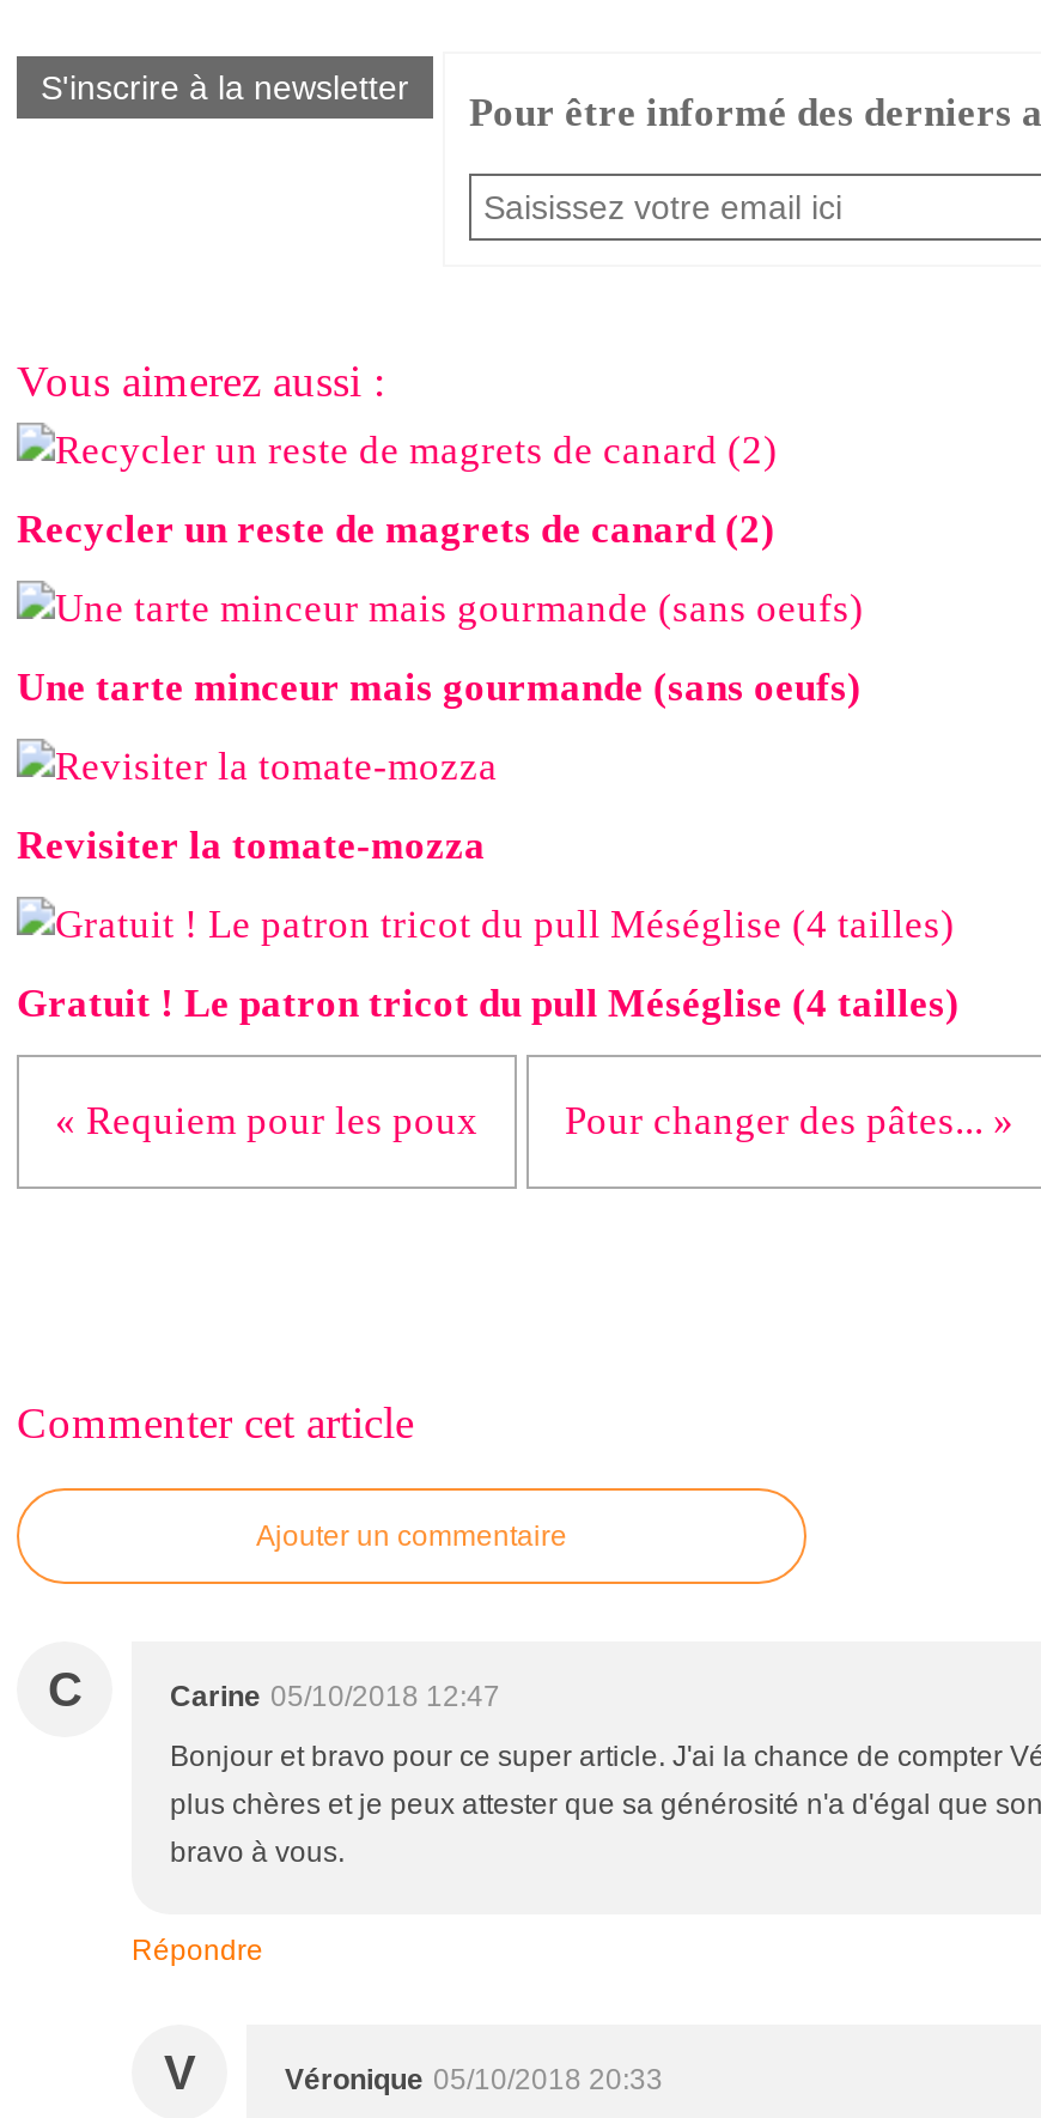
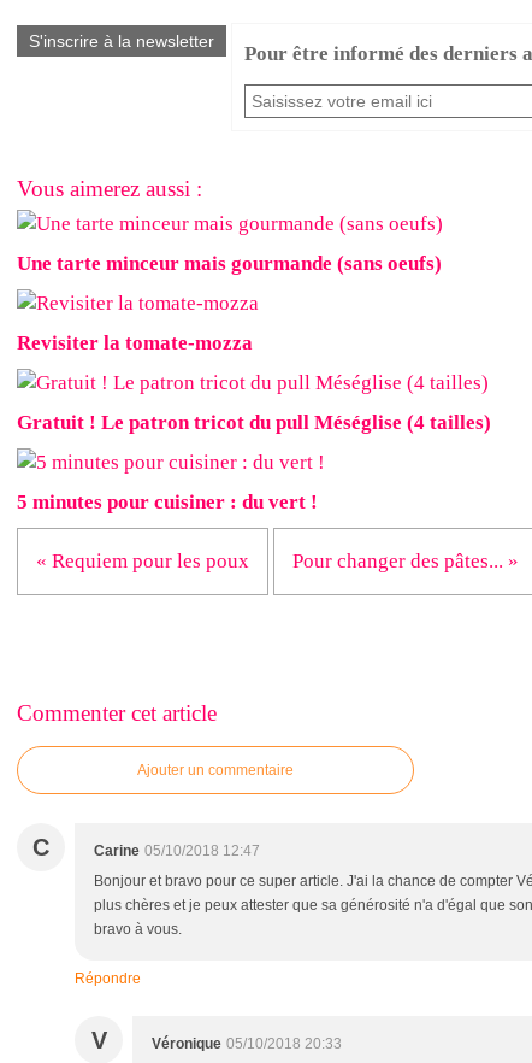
[17,506,775,552] Recycler un reste de magrets de canard (2) -> none
moved [17,664,960,1026] -> [17,252,491,434]: Une tarte minceur mais gourmande (sans oeufs) | Revisiter la tomate-mozza | Gratuit ! Le patron tricot du pull Méséglise (4 tailles)
none -> [17,490,318,513] 5 minutes pour cuisiner : du vert !

